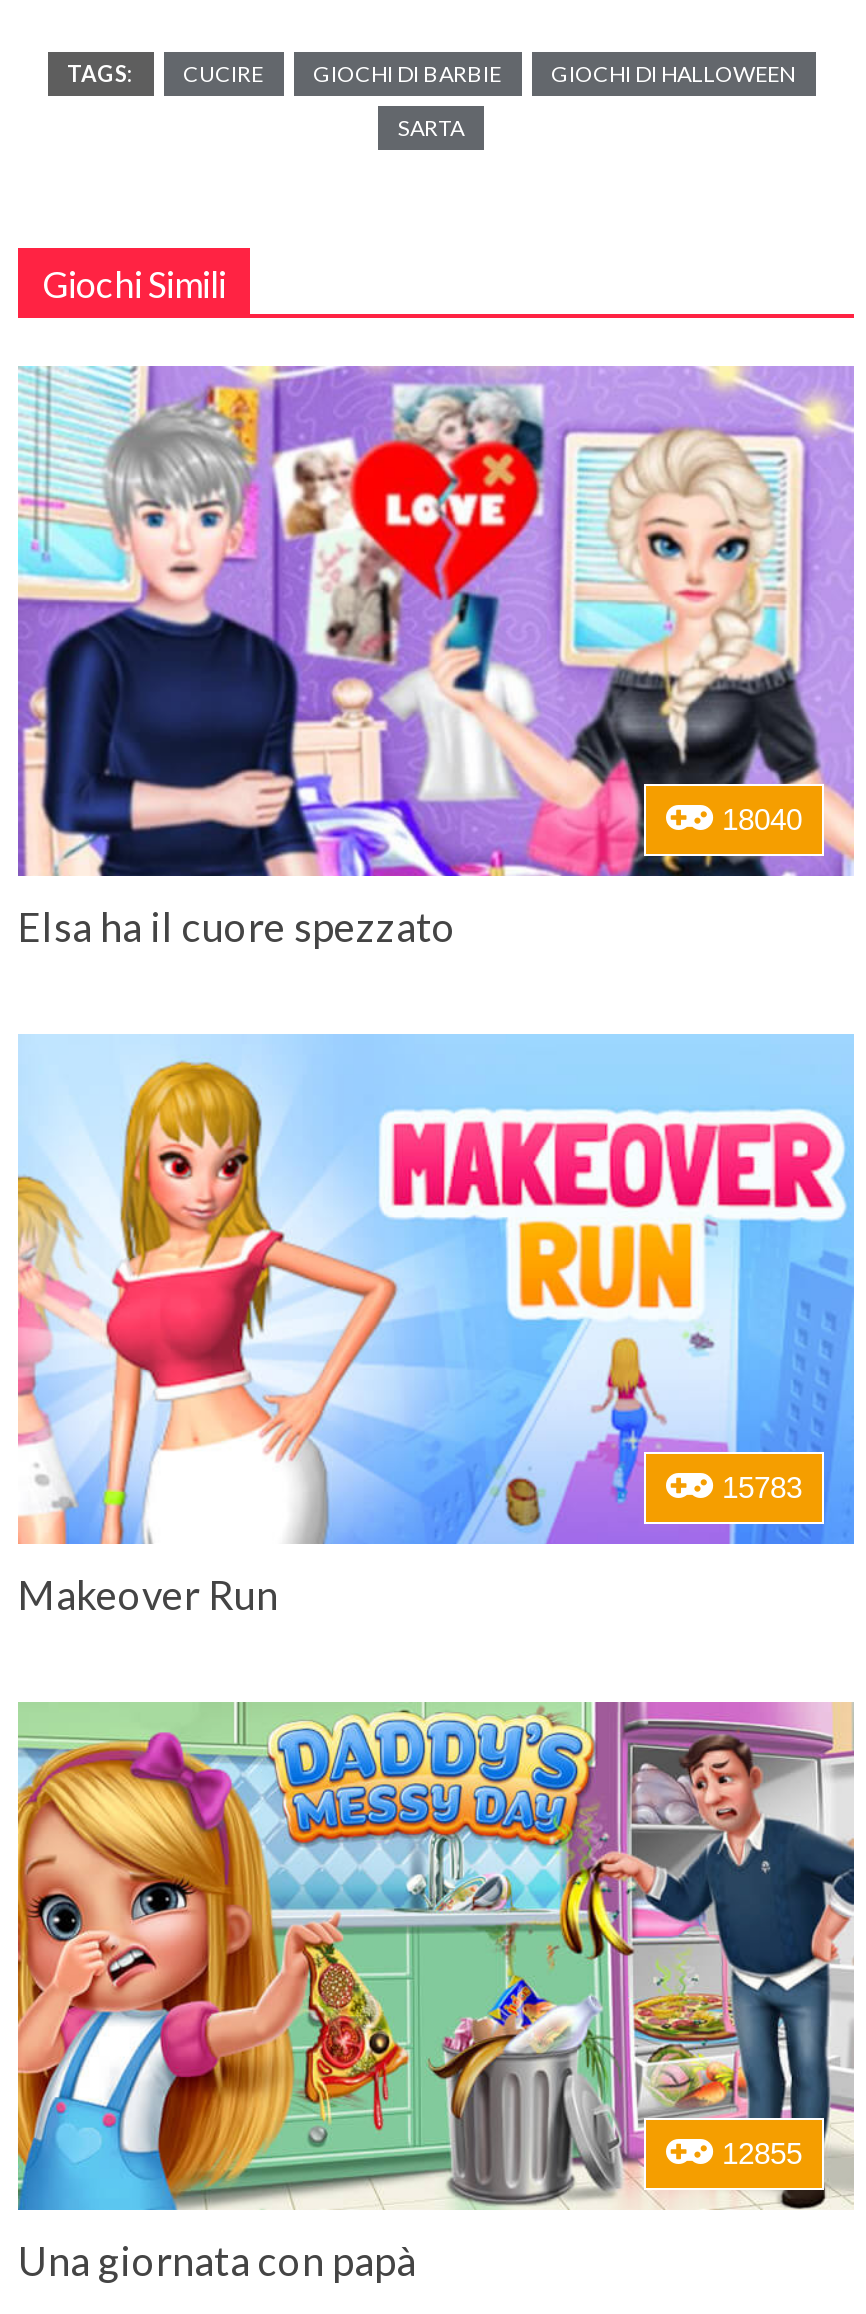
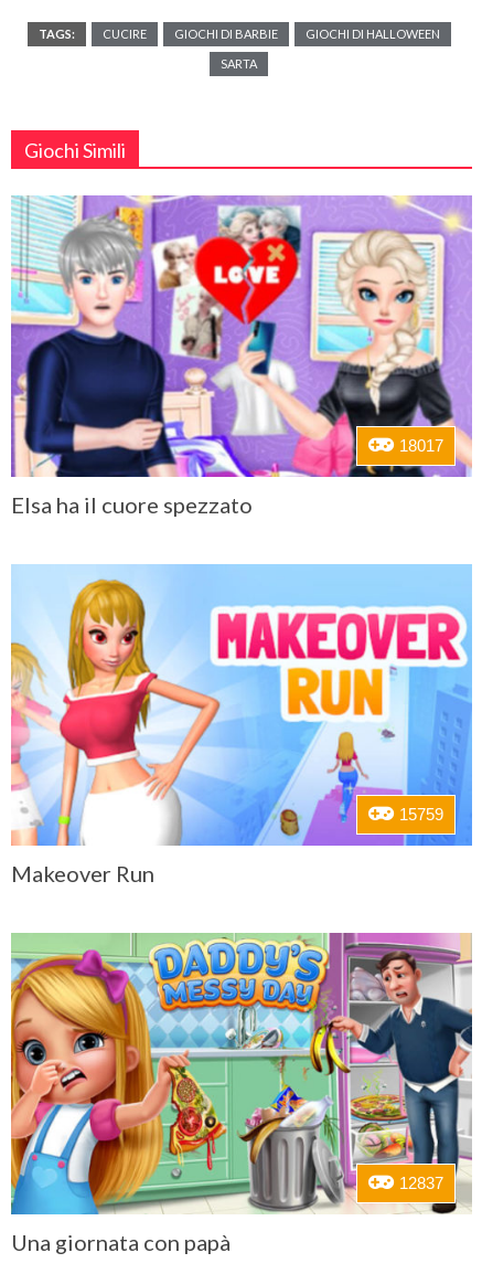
[722,802,802,836] 18040 -> [399,436,443,455] 18017
[722,1469,802,1503] 15783 -> [399,805,443,824] 15759
[722,2137,802,2171] 12855 -> [399,1174,443,1192] 12837

